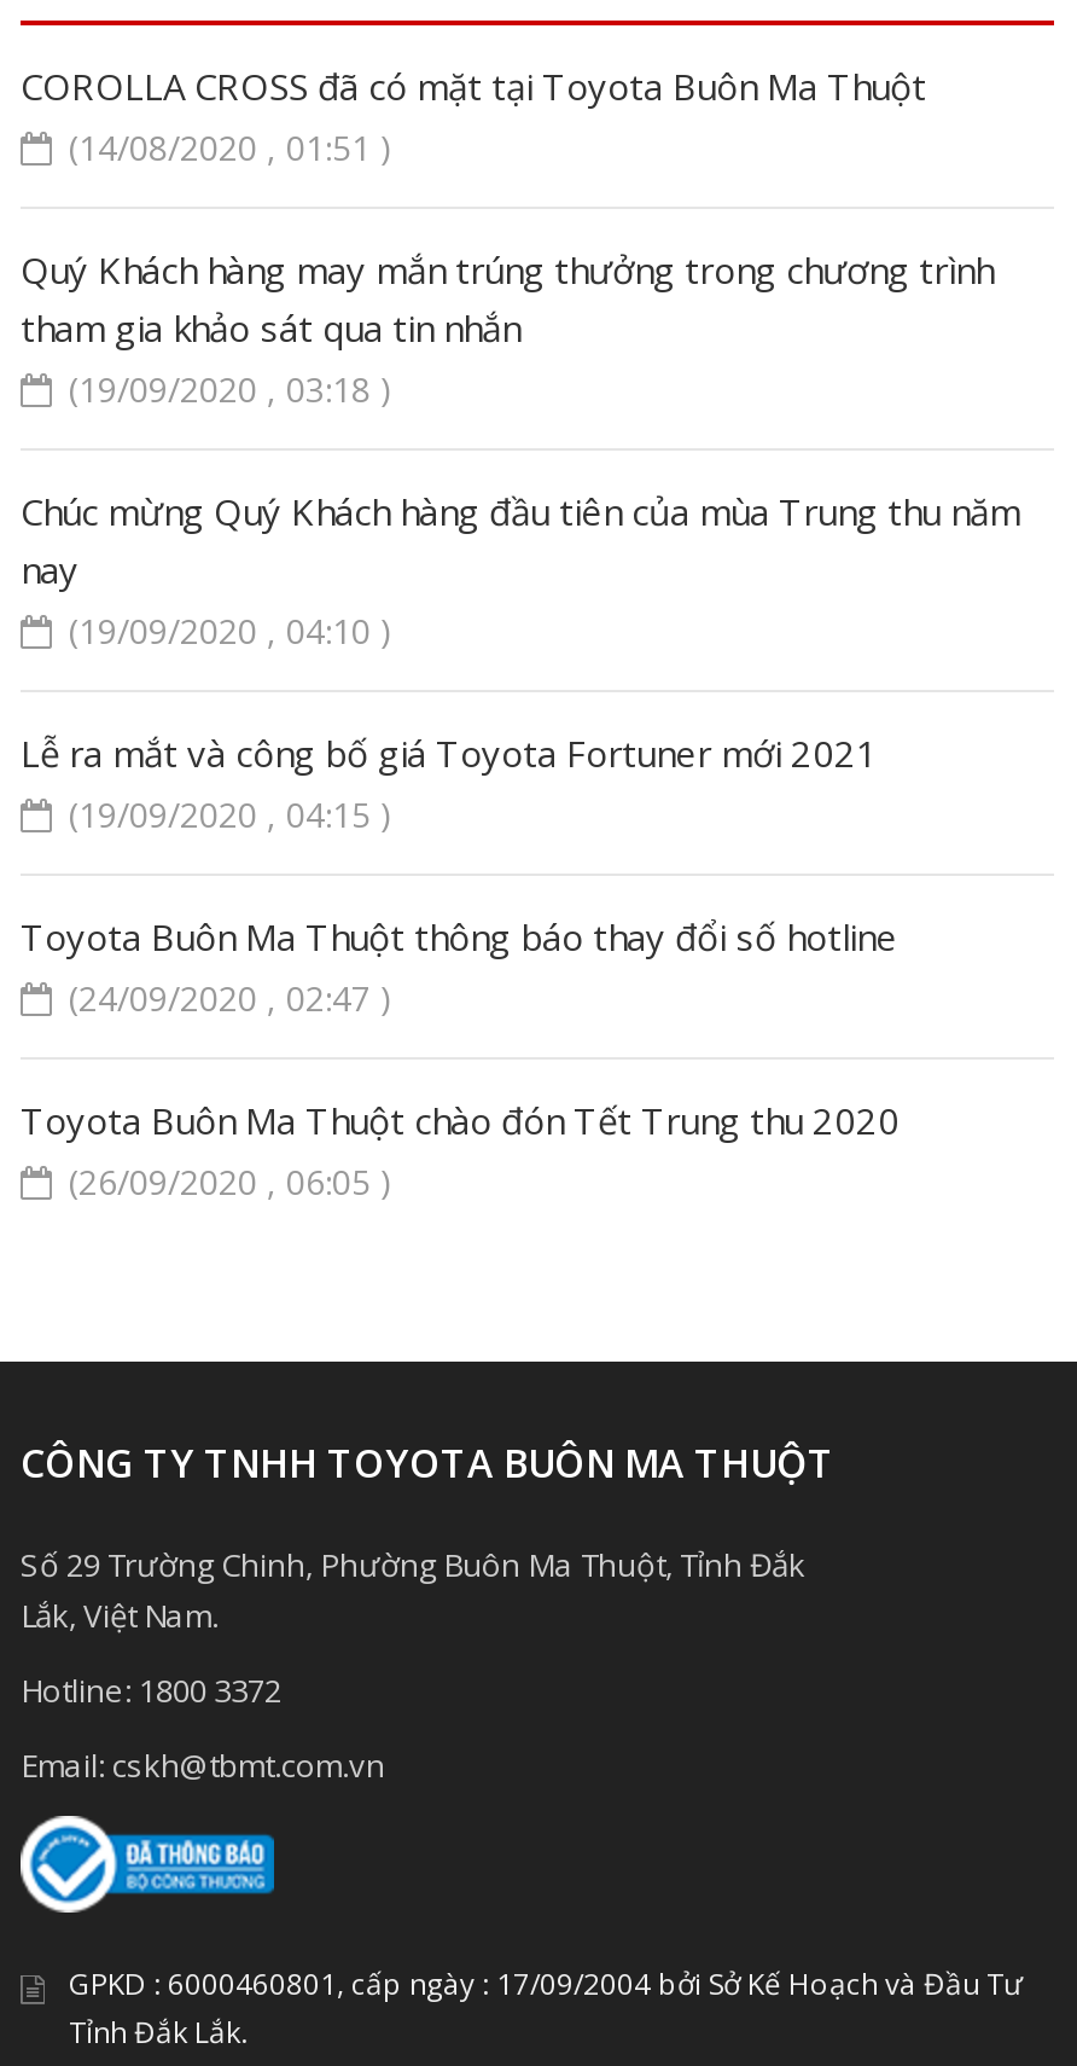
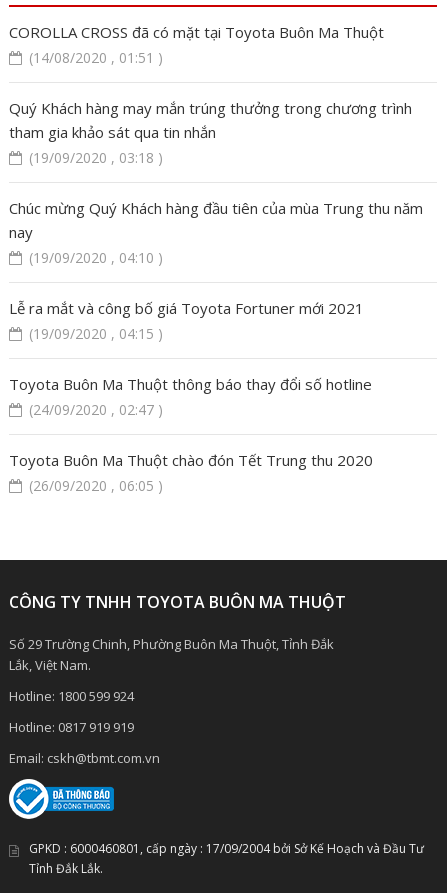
[21,1669,281,1712] Hotline: 1800 3372 -> [9,687,134,736] Hotline: 1800 599 924 | Hotline: 0817 919 919

